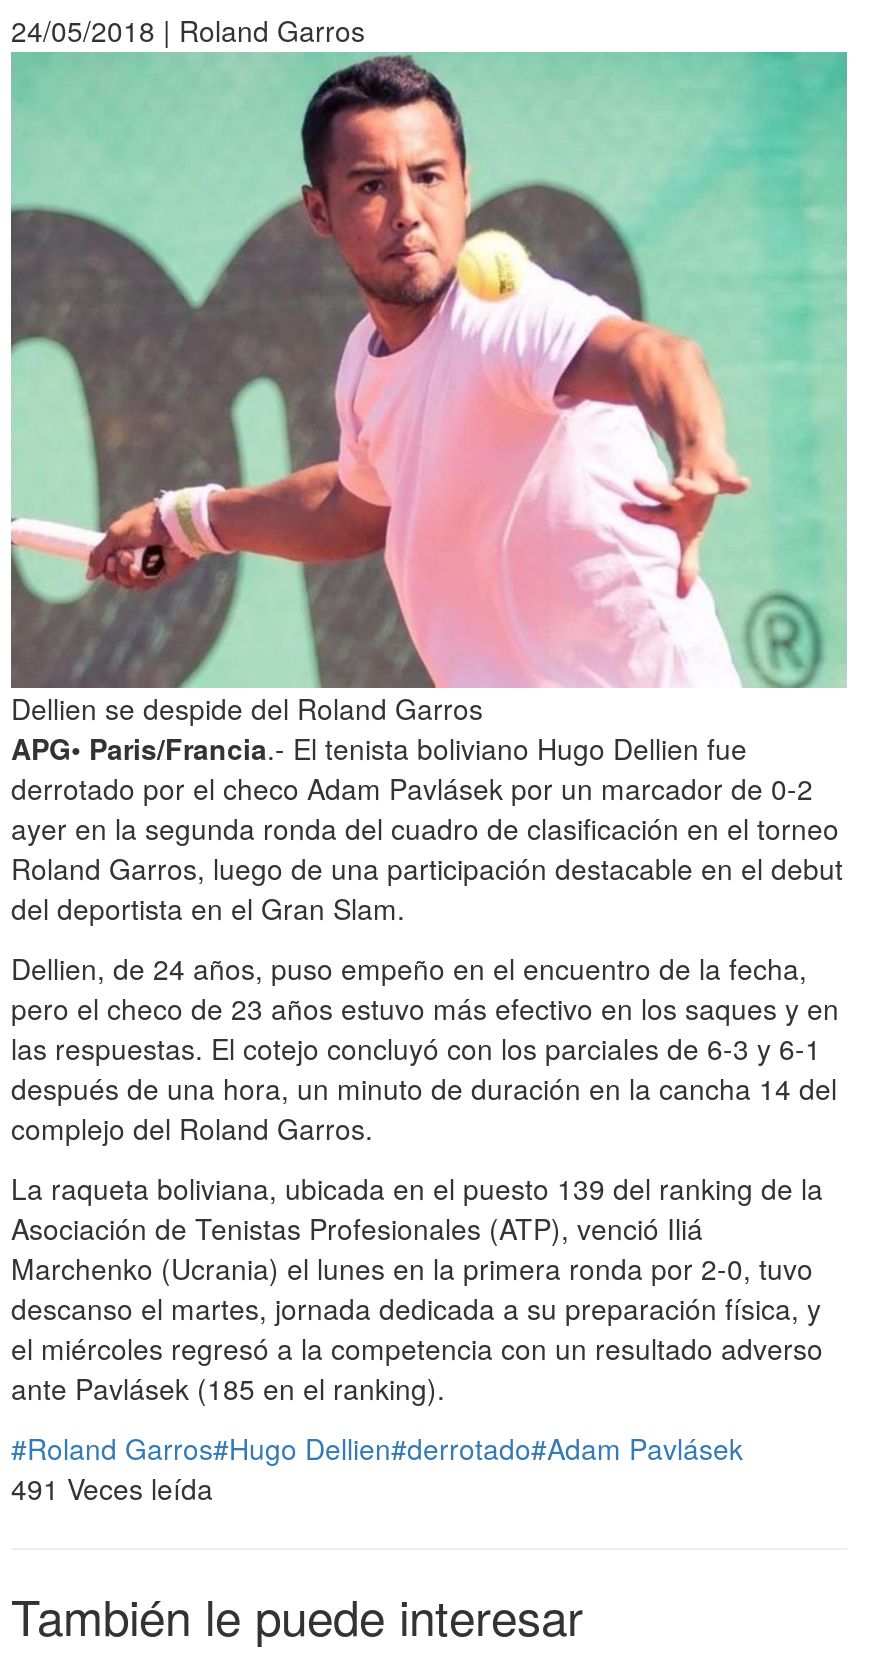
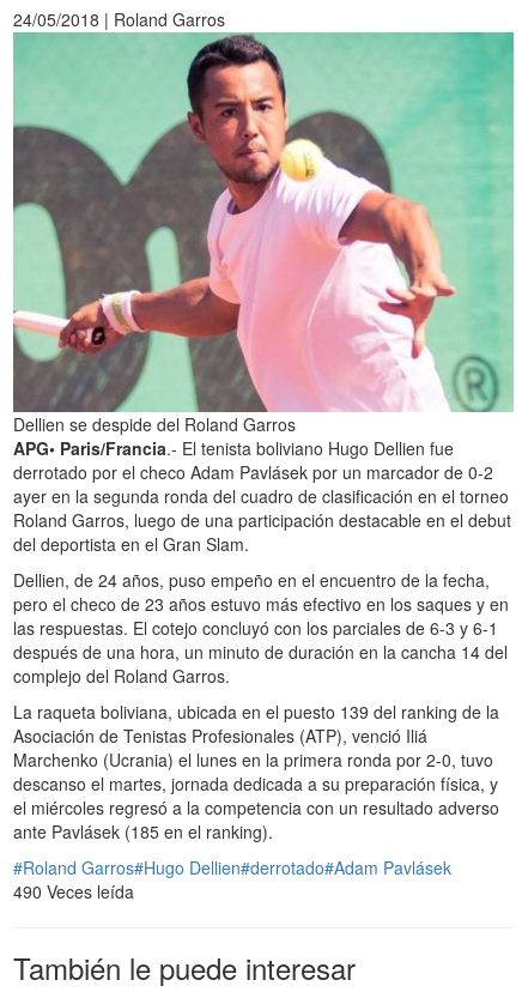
[11,1468,213,1508] 491 Veces leída -> [13,879,134,903] 490 Veces leída

